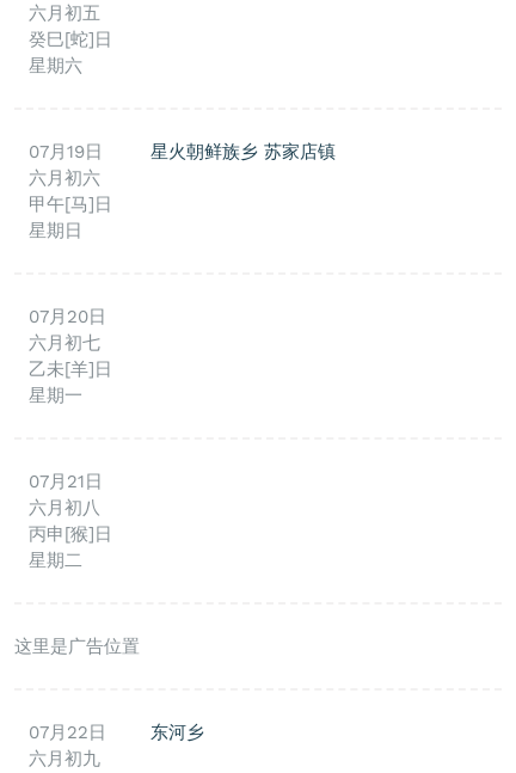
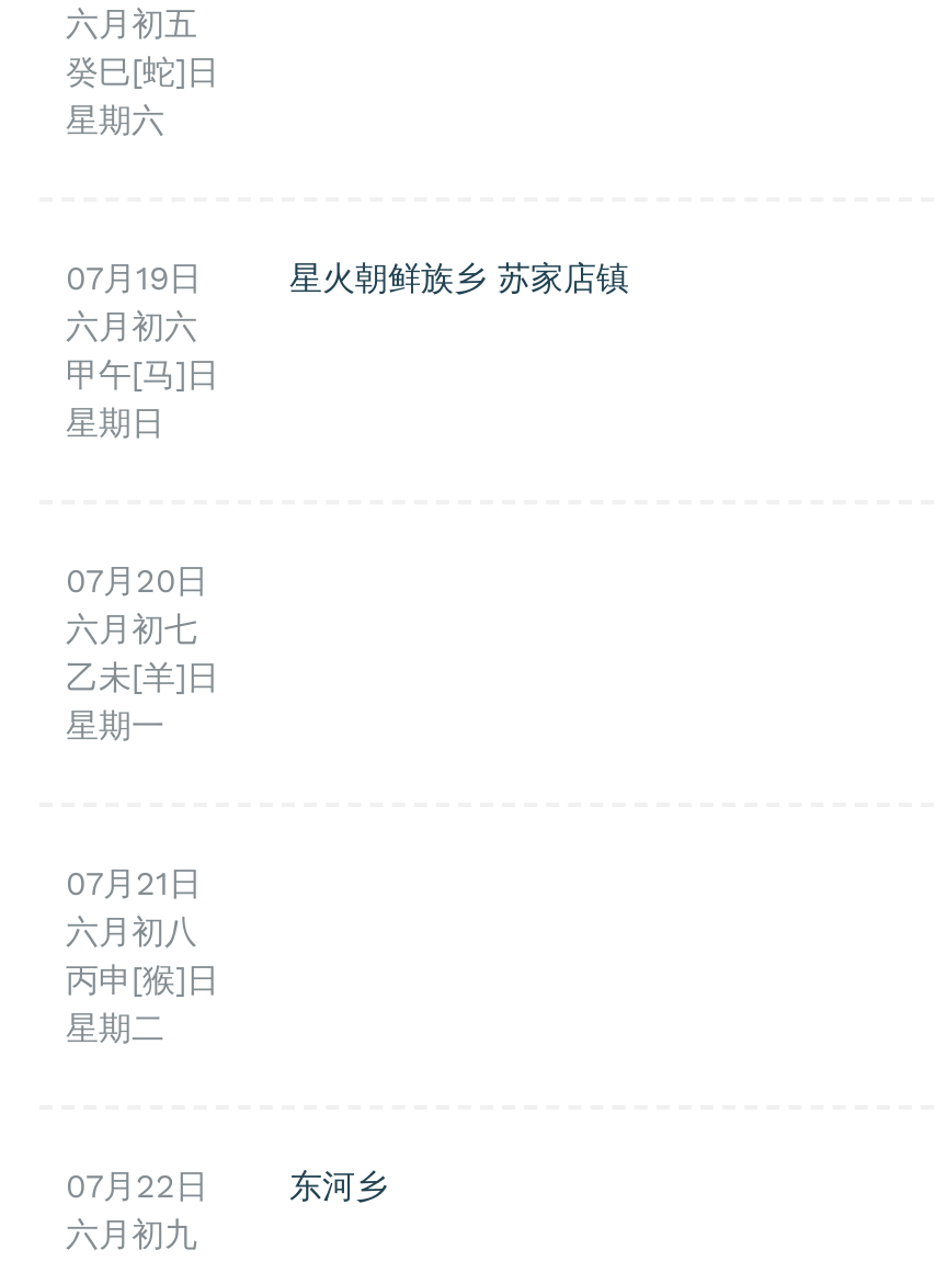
[14,636,140,657] 这里是广告位置 -> none

